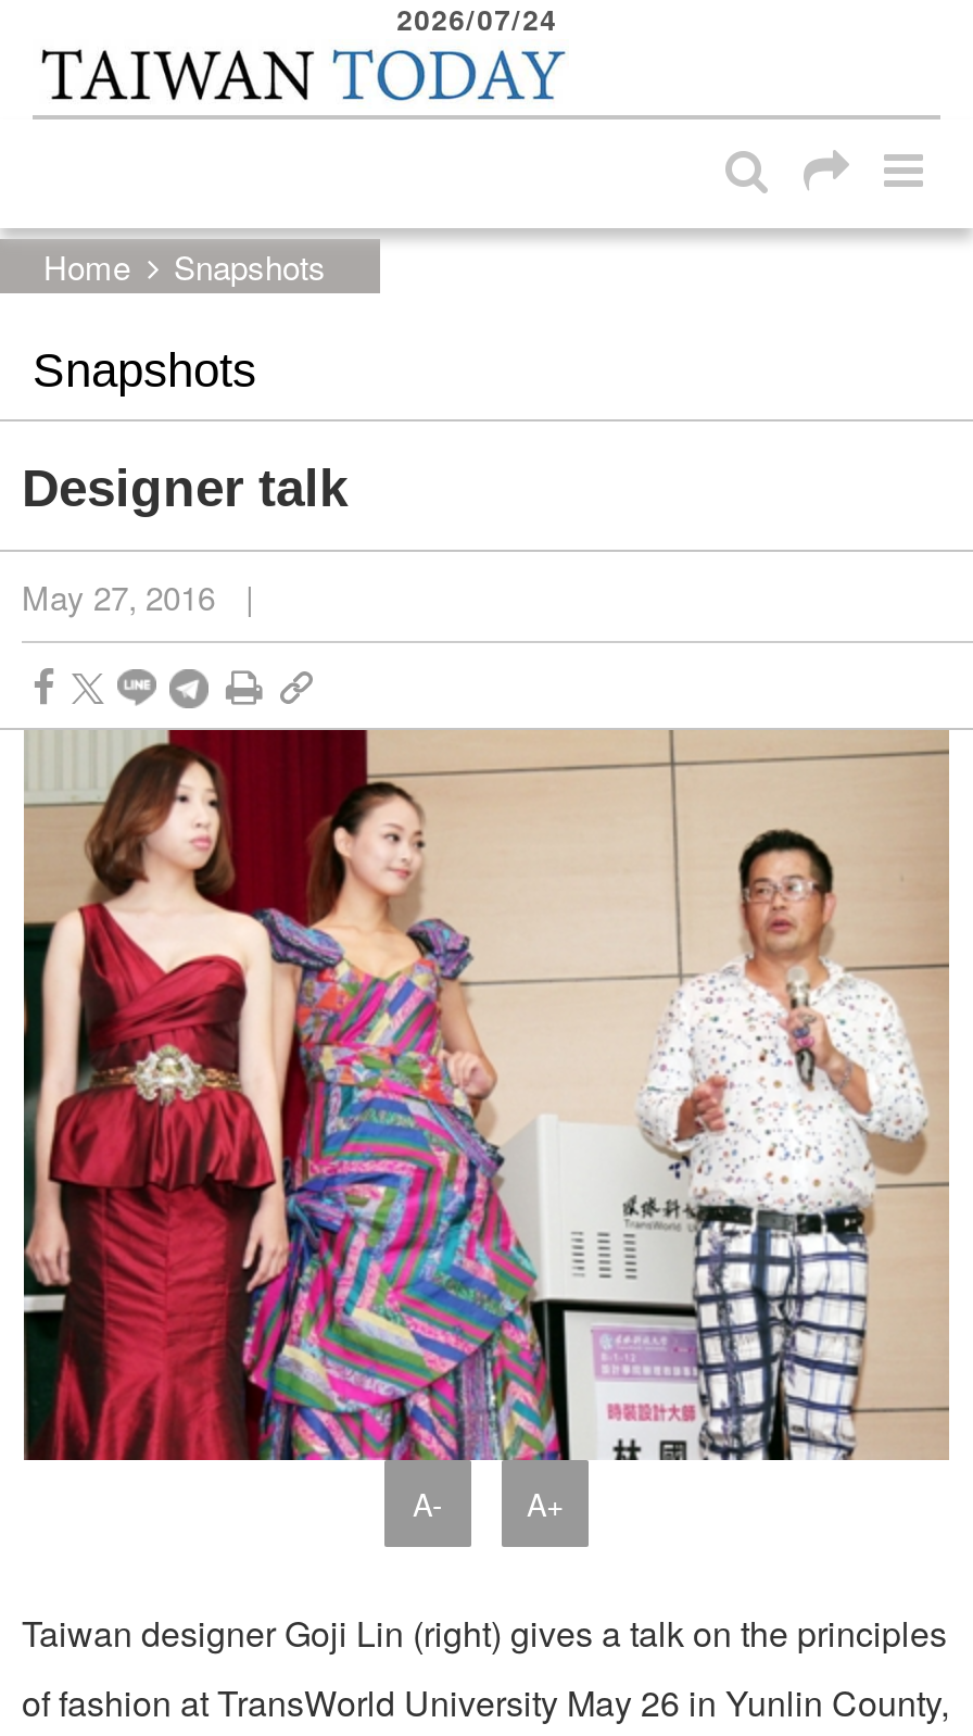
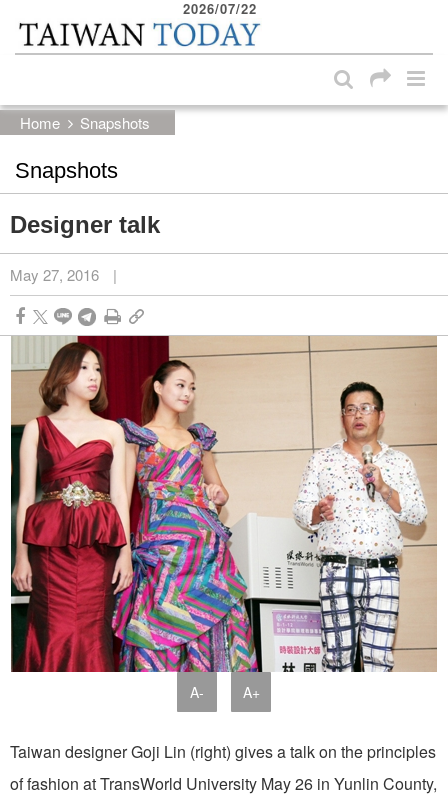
[397,0,557,39] 2026/07/24 -> [183,0,257,18] 2026/07/22

